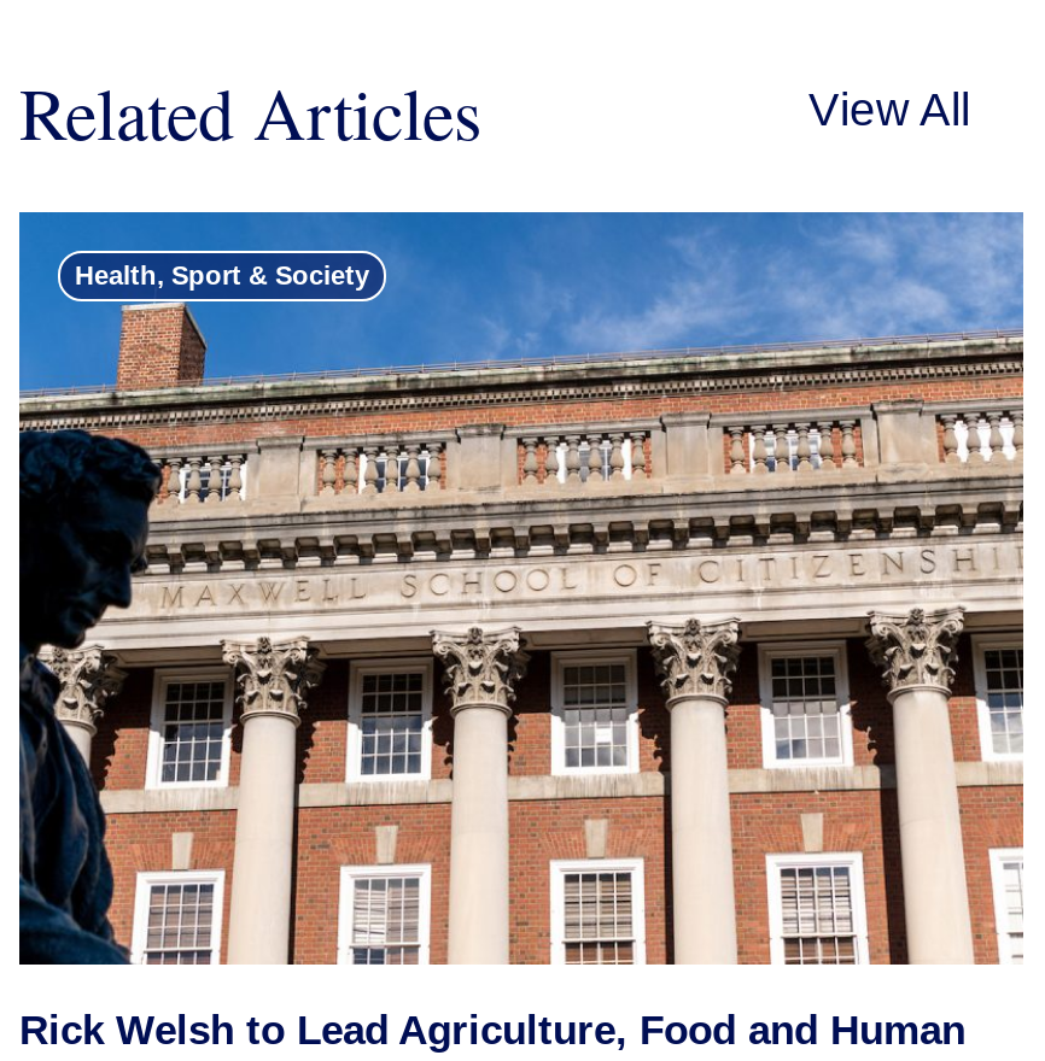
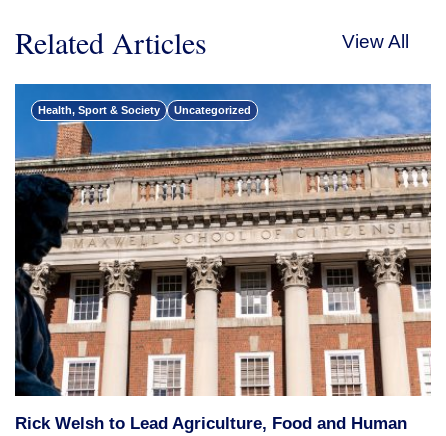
none -> [174,104,251,116] Uncategorized

